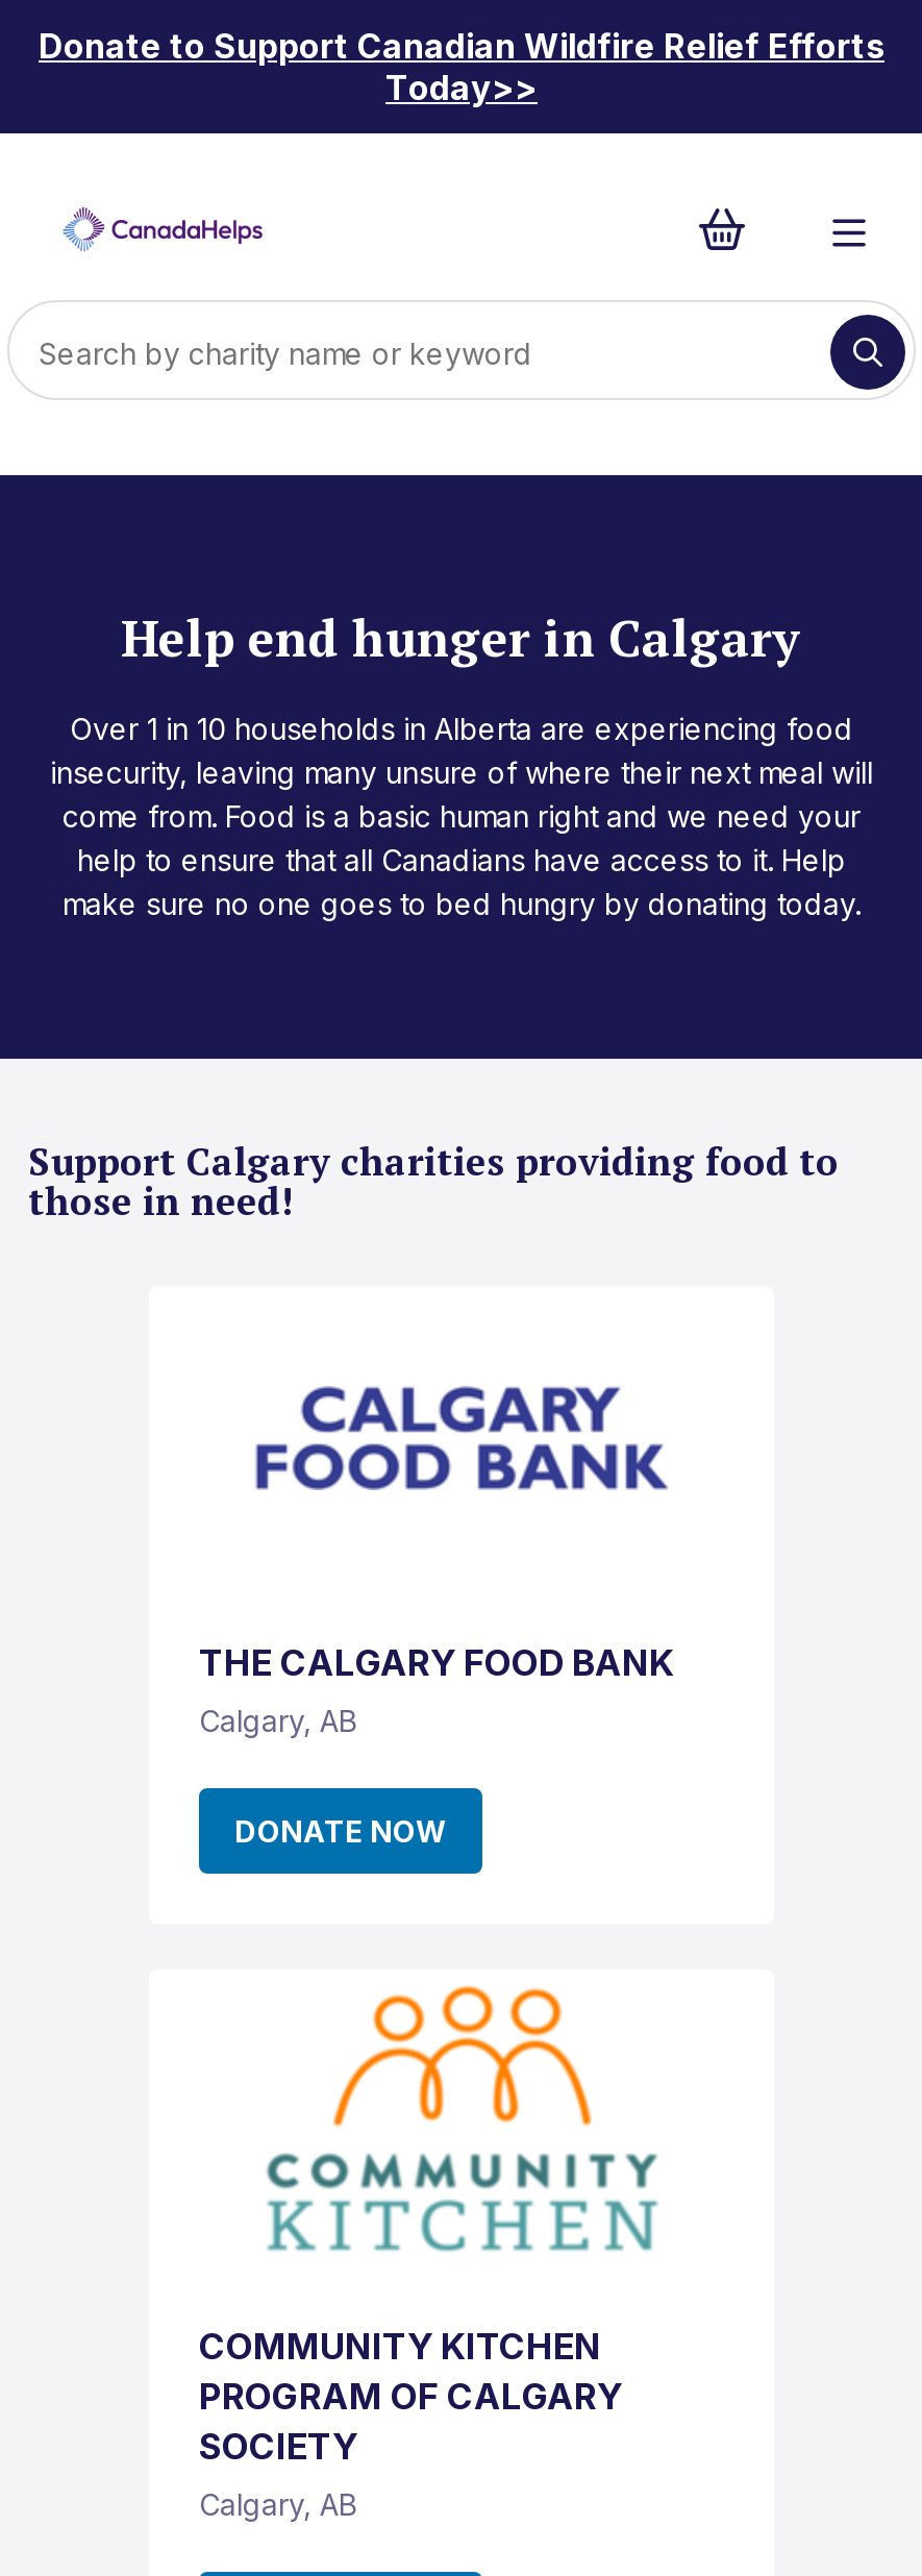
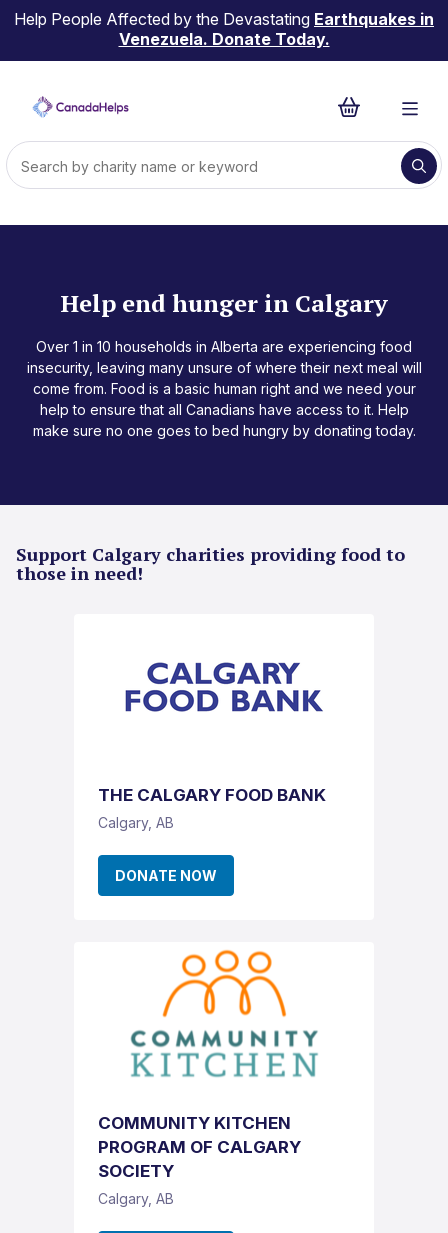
[39,25,884,108] Donate to Support Canadian Wildfire Relief Efforts | Today>> -> [14,9,434,49] Help People Affected by the Devastating Earthquakes in | Venezuela. Donate Today.

